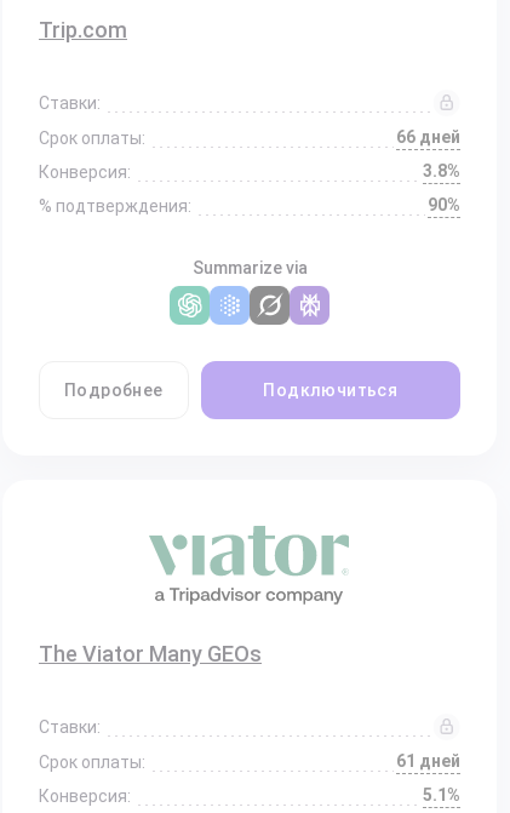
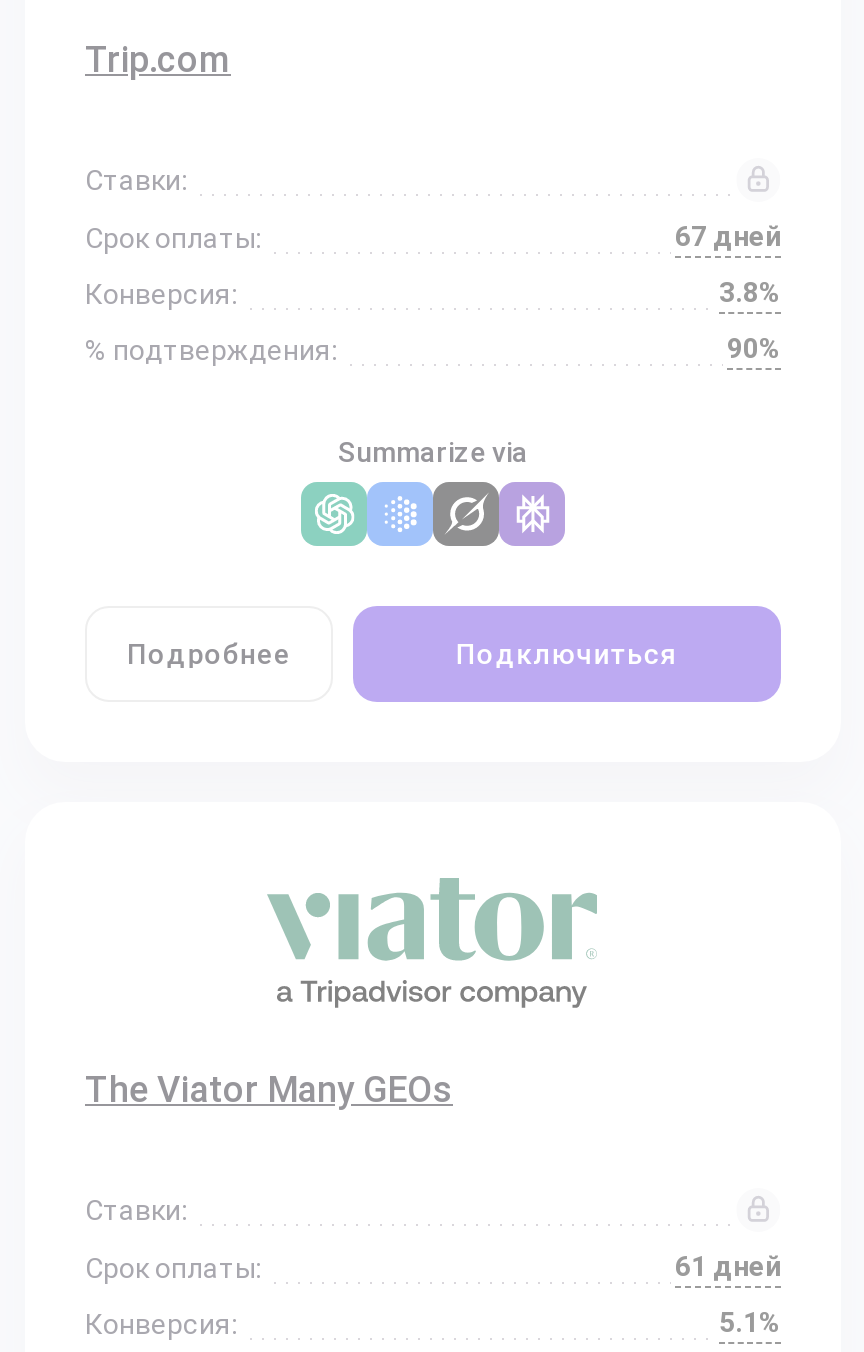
[396,127,460,147] 66 дней -> [675,220,781,252] 67 дней

